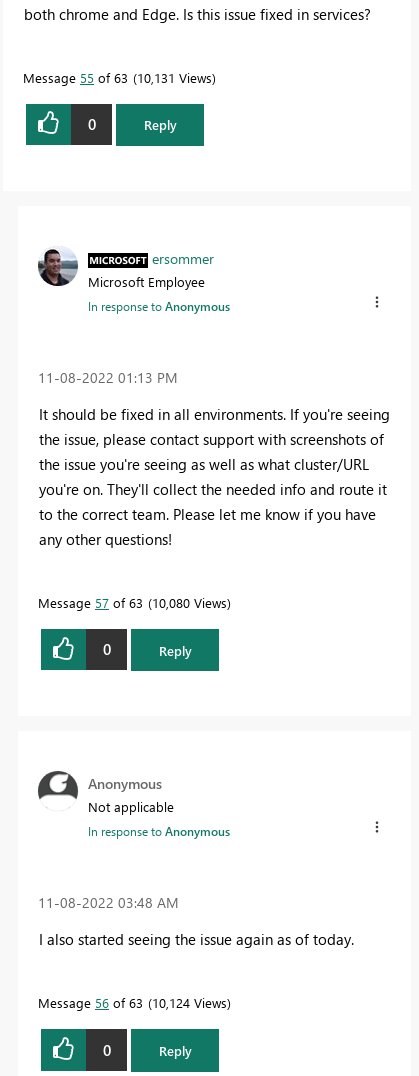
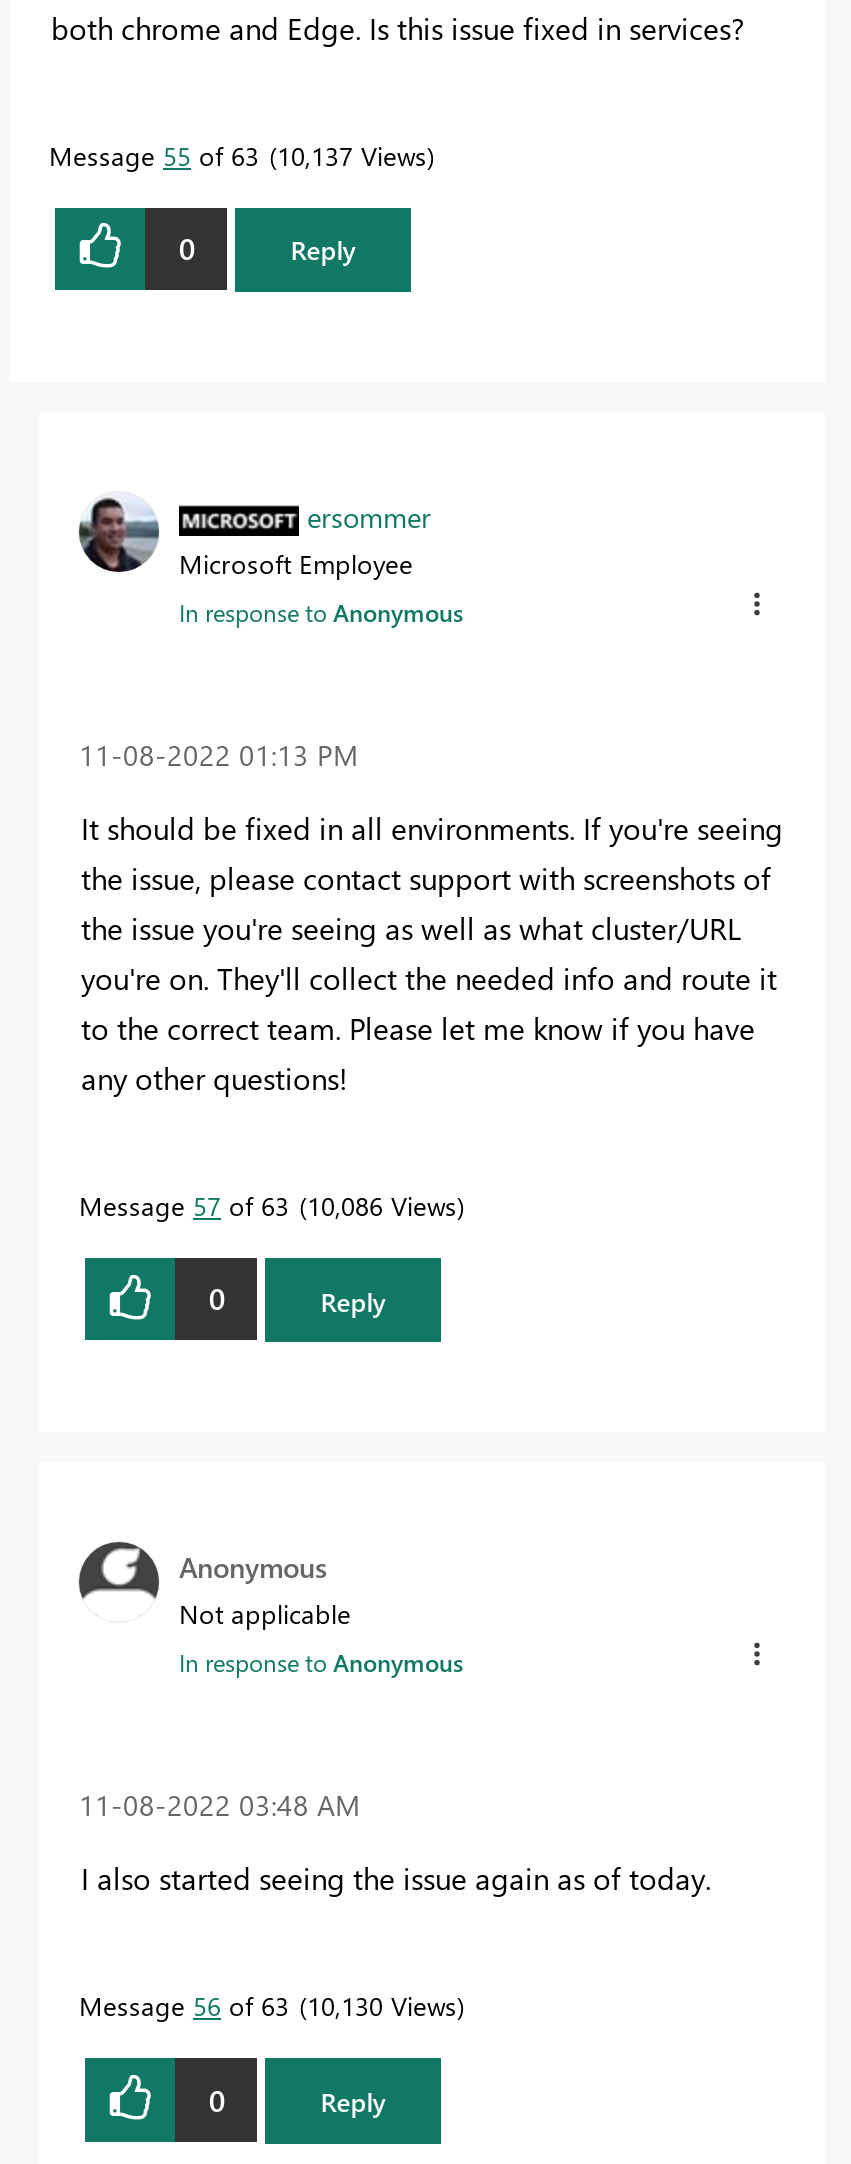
[23,68,212,85] Message 55 of 63 10,131 Views -> [49,137,427,171] Message 55 of 63 10,137 Views
[38,594,227,611] Message 57 of 63 10,080 Views -> [79,1188,457,1222] Message 57 of 63 10,086 Views
[38,994,227,1011] Message 56 of 63 10,124 Views -> [79,1989,457,2023] Message 56 of 63 10,130 Views

